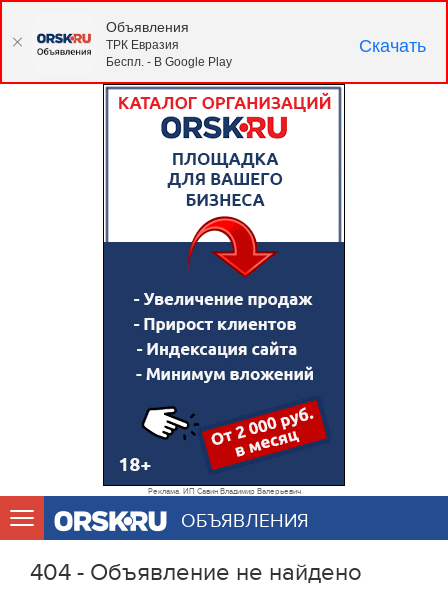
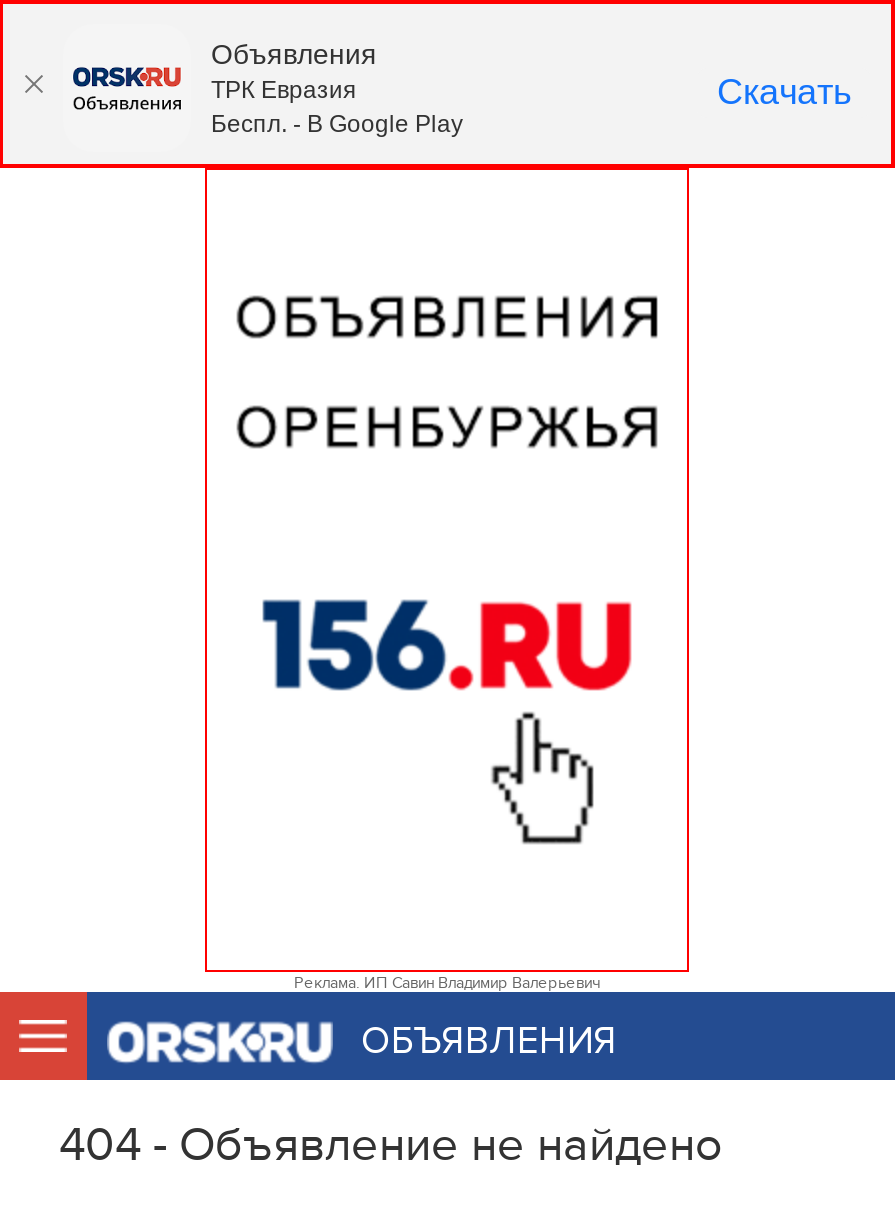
[102,83,346,487] [image] -> [203,166,691,974] [image]

